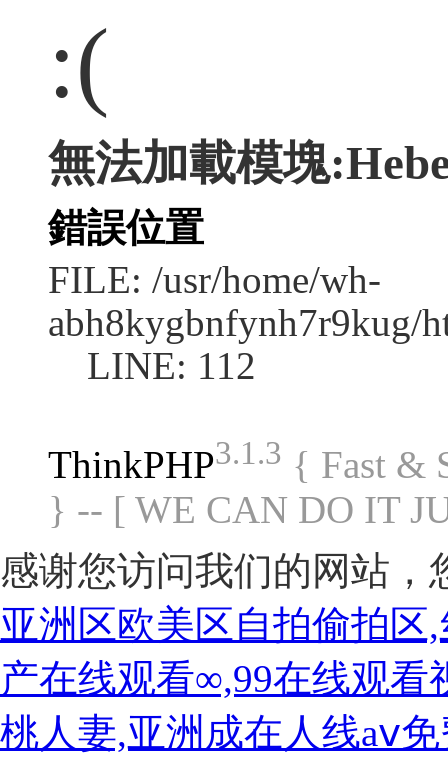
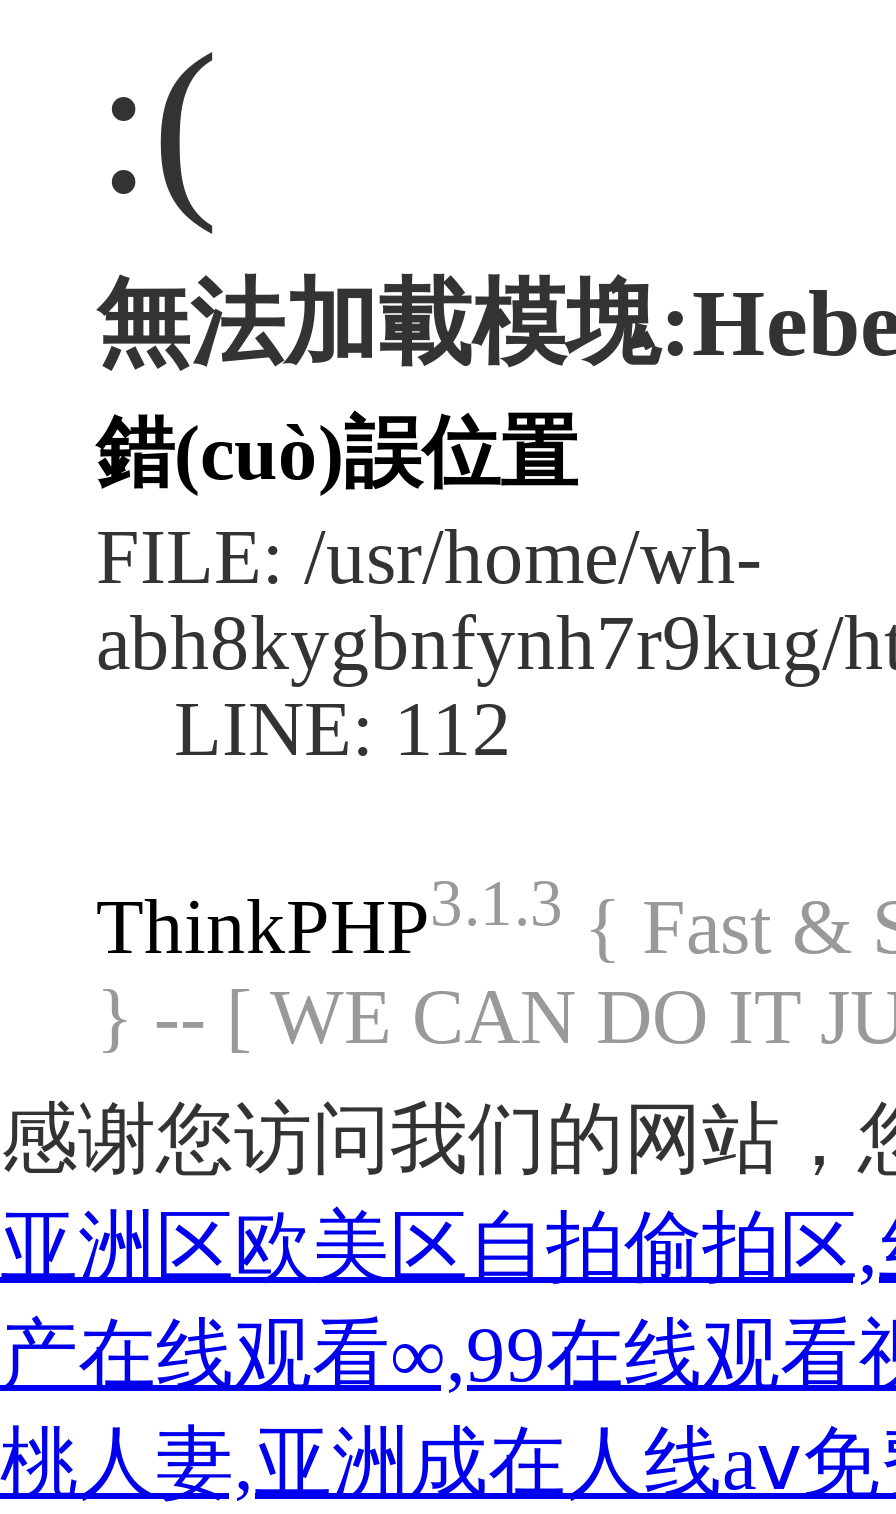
[48,206,204,249] 錯誤位置 -> [96,409,578,495] 錯(cuò)誤位置

